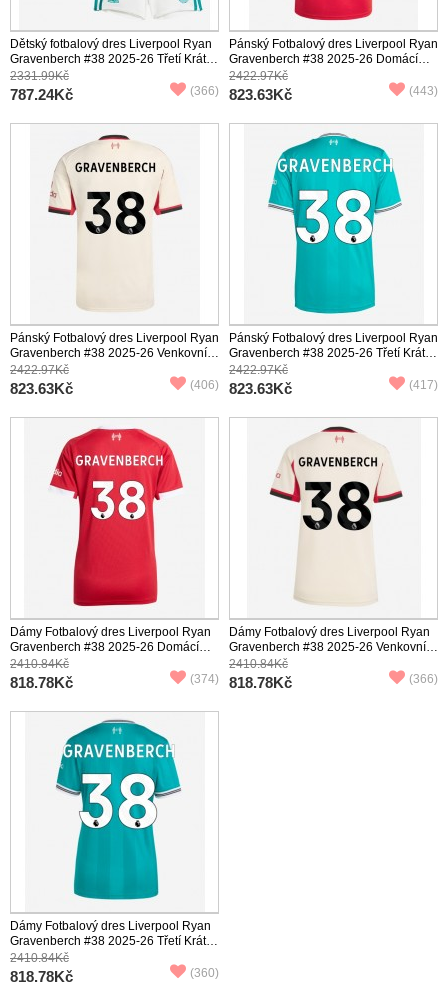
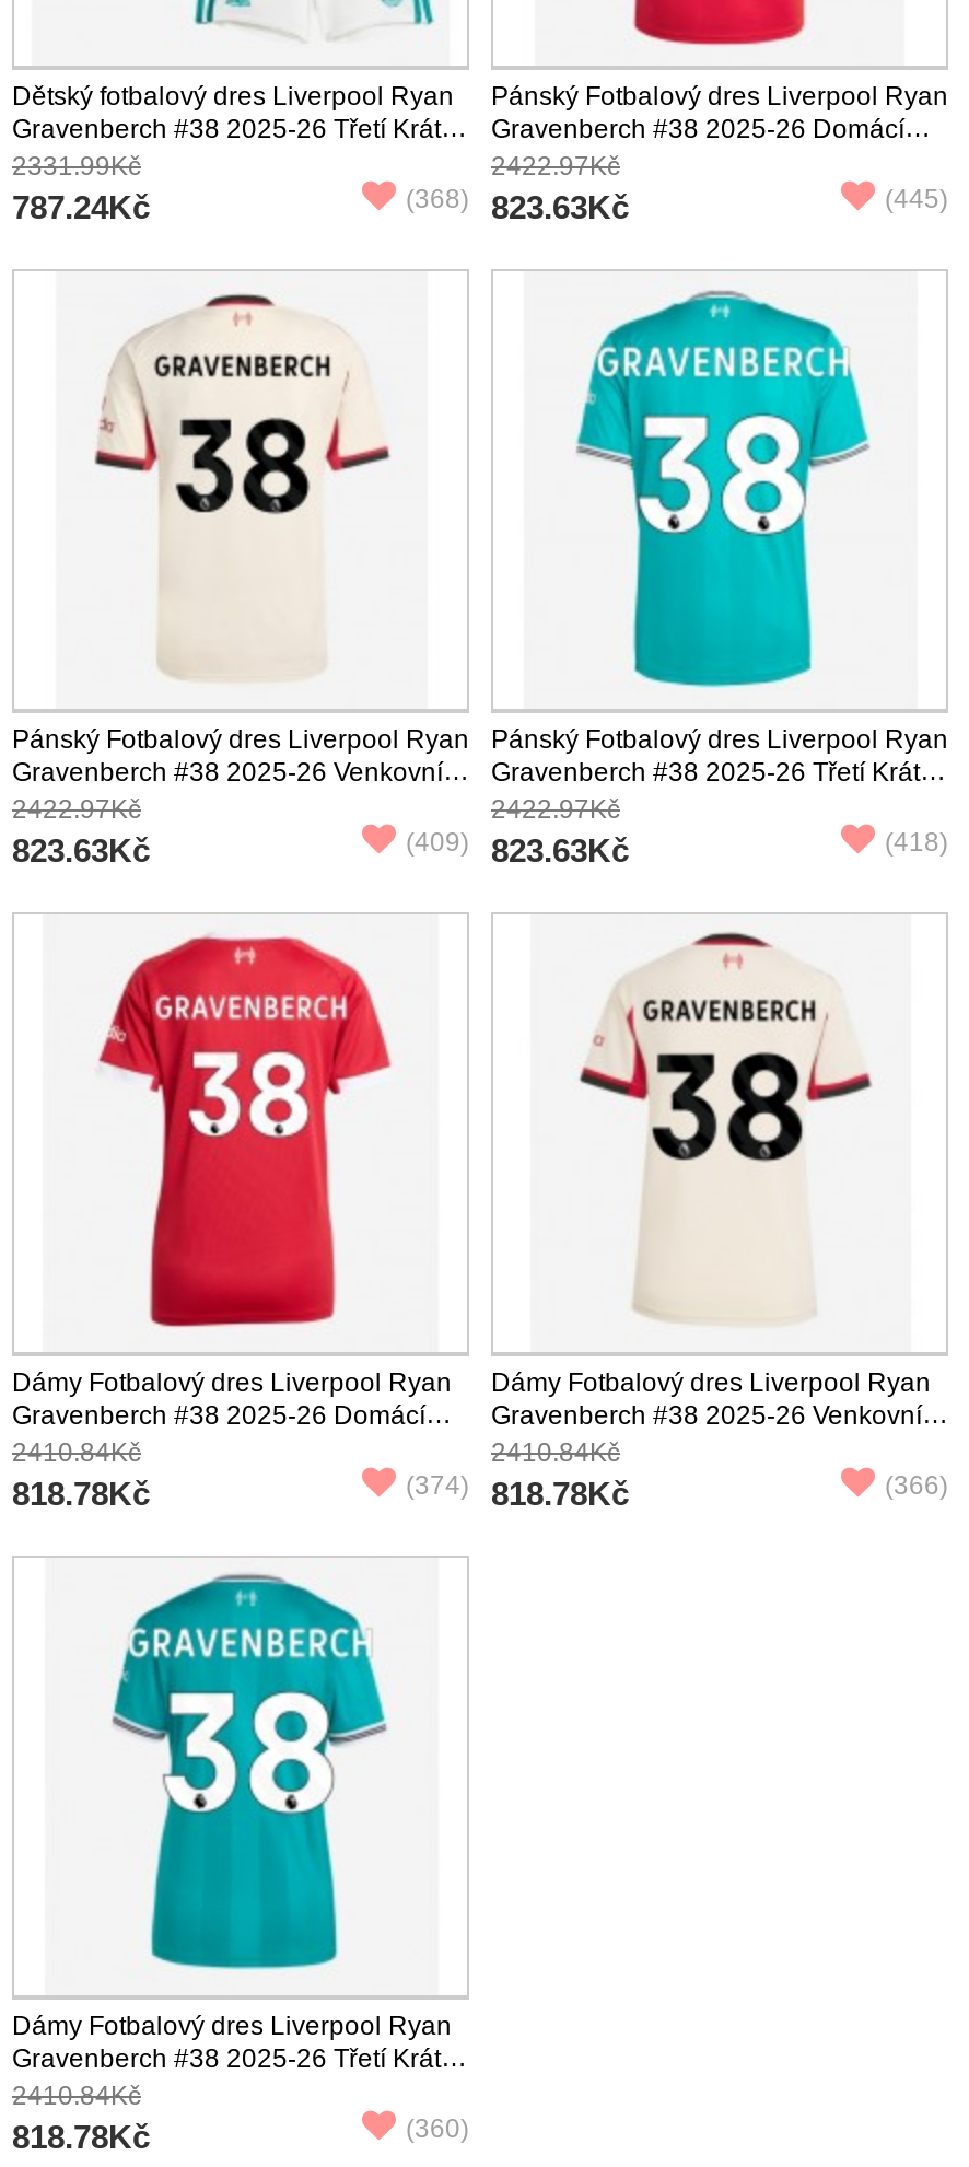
[190,83,292,102] (366) 823.63Kč -> [406,183,629,224] (368) 823.63Kč
[409,83,438,97] (443) -> [885,183,948,213] (445)
[190,377,292,396] (406) 823.63Kč -> [406,826,629,867] (409) 823.63Kč
[409,377,438,391] (417) -> [885,826,948,857] (418)

